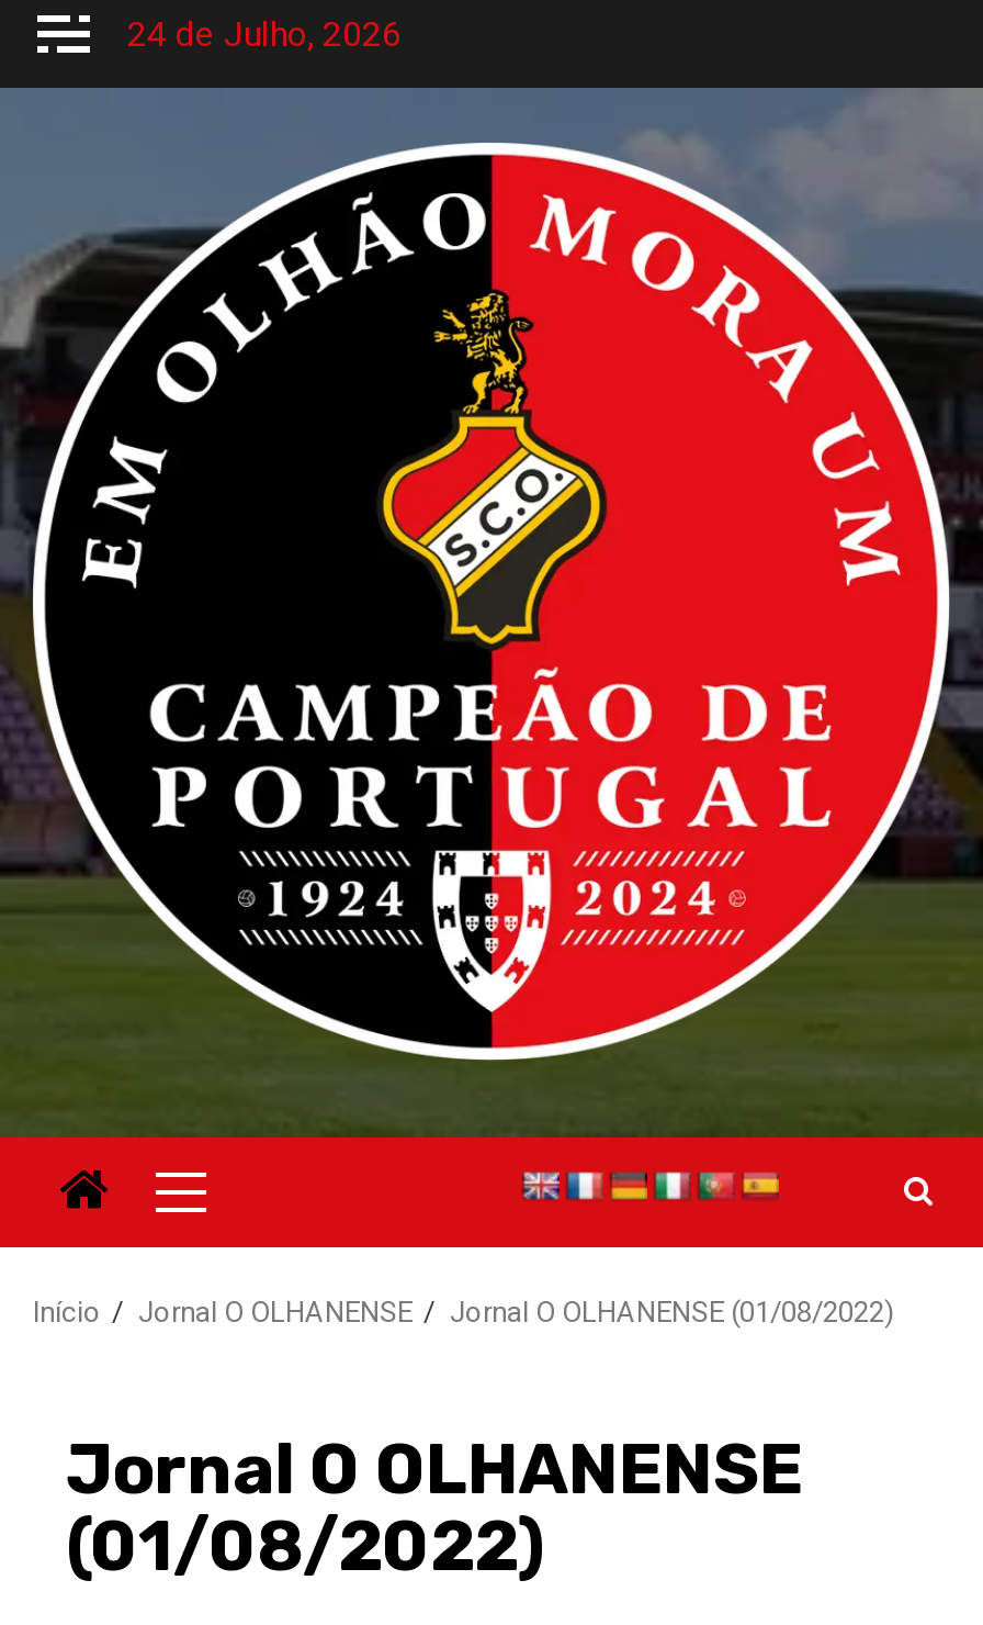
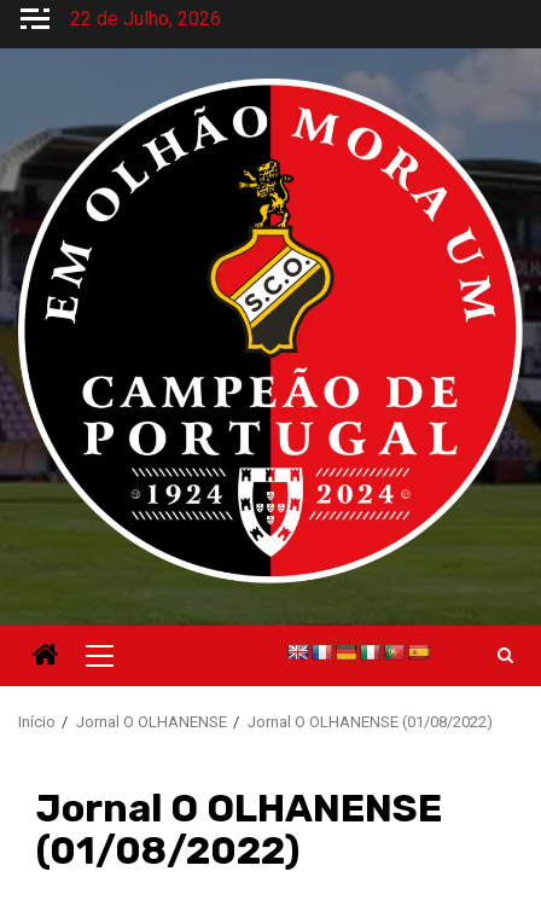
[127,13,402,55] 24 de Julho, 2026 -> [70,7,221,30] 22 de Julho, 2026

